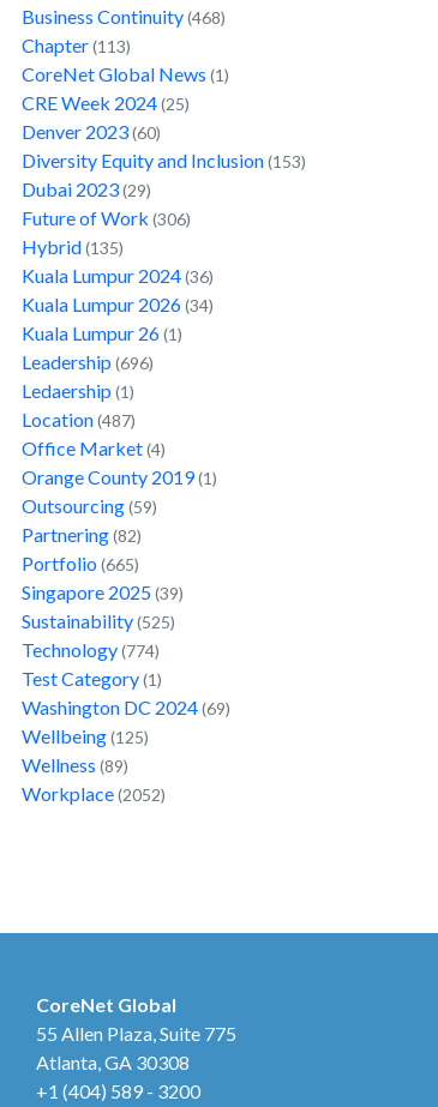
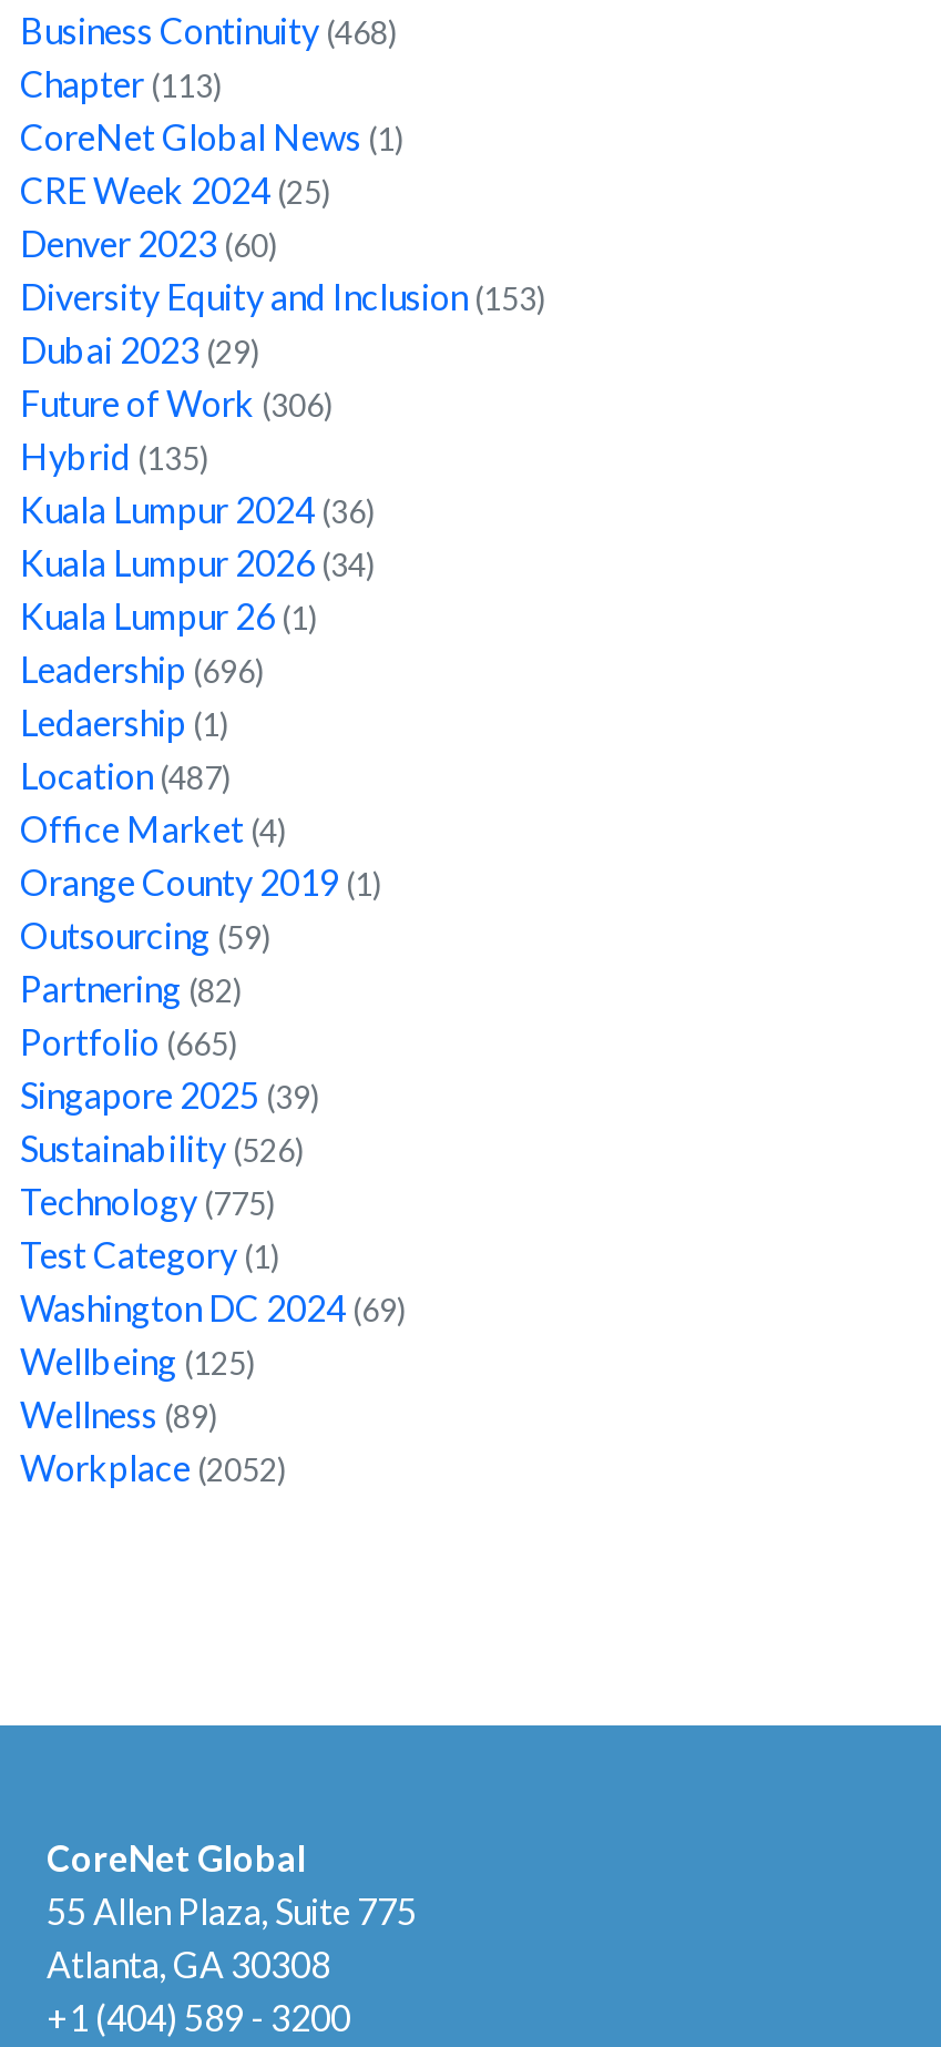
[22,609,175,632] Sustainability (525) -> [20,1127,304,1169] Sustainability (526)
[22,638,160,661] Technology (774) -> [20,1180,275,1222] Technology (775)

